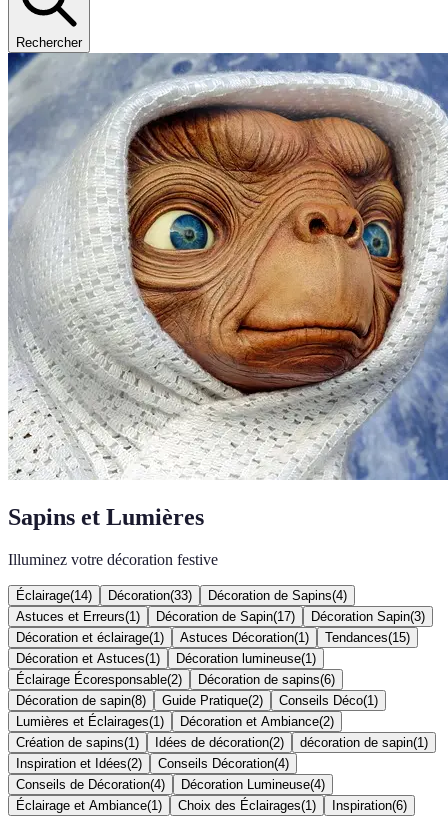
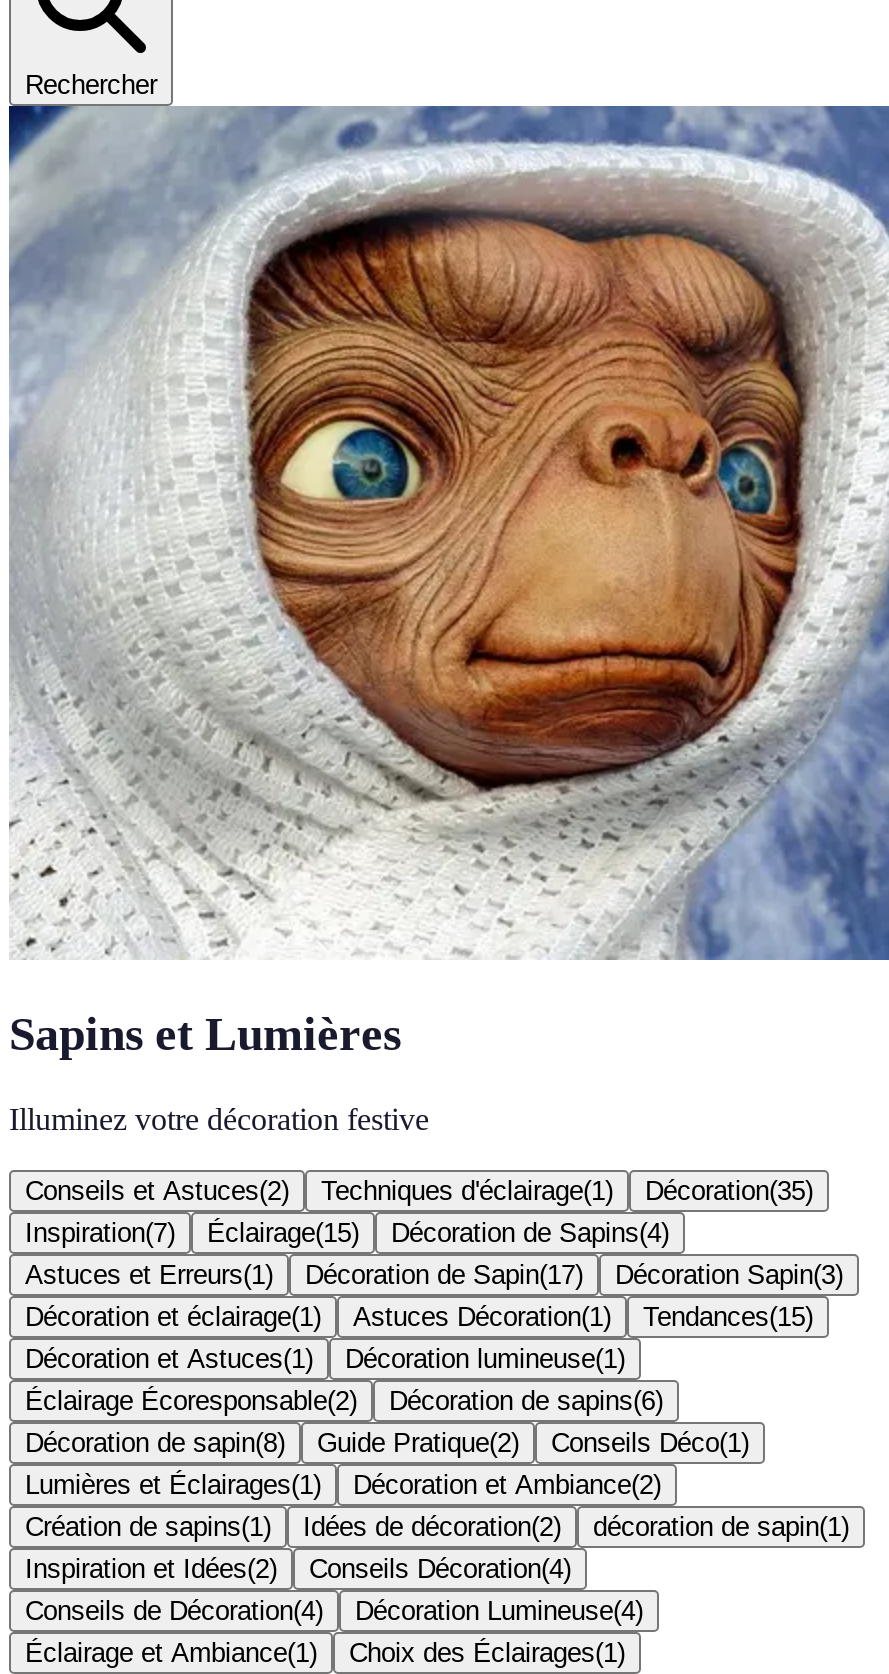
[16,588,192,603] Éclairage(14) | Décoration(33) -> [25,1176,813,1248] Conseils et Astuces(2) | Techniques d'éclairage(1) | Décoration(35) | Inspiration(7) | Éclairage(15)
[332,798,407,813] Inspiration(6) -> none

